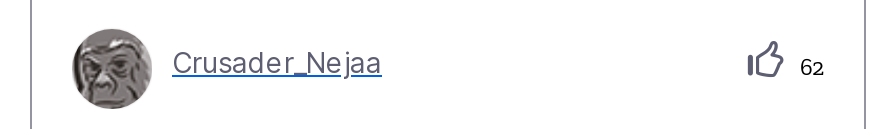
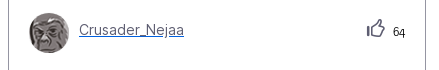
[794,52,824,80] 62 -> [390,25,405,39] 64

